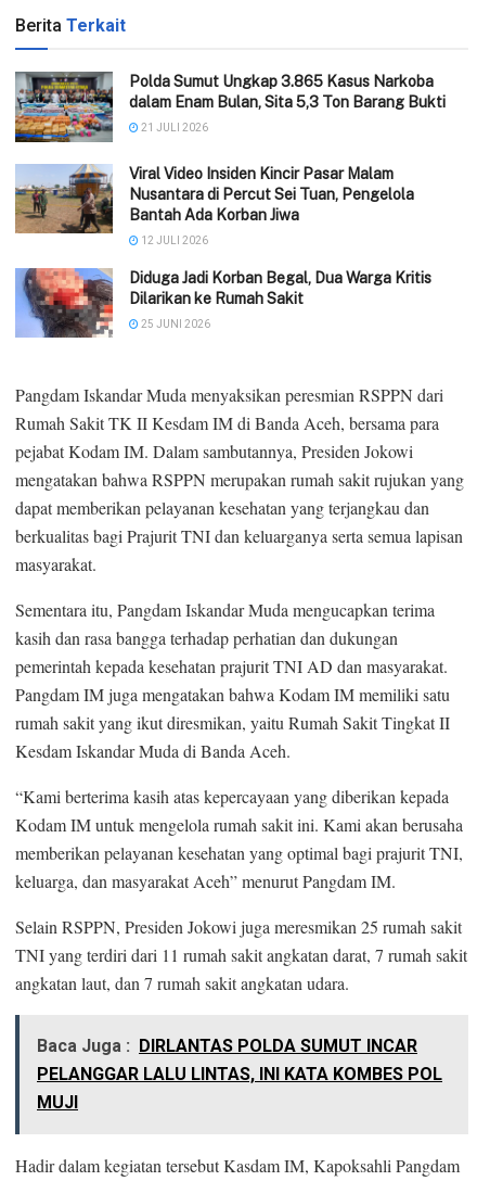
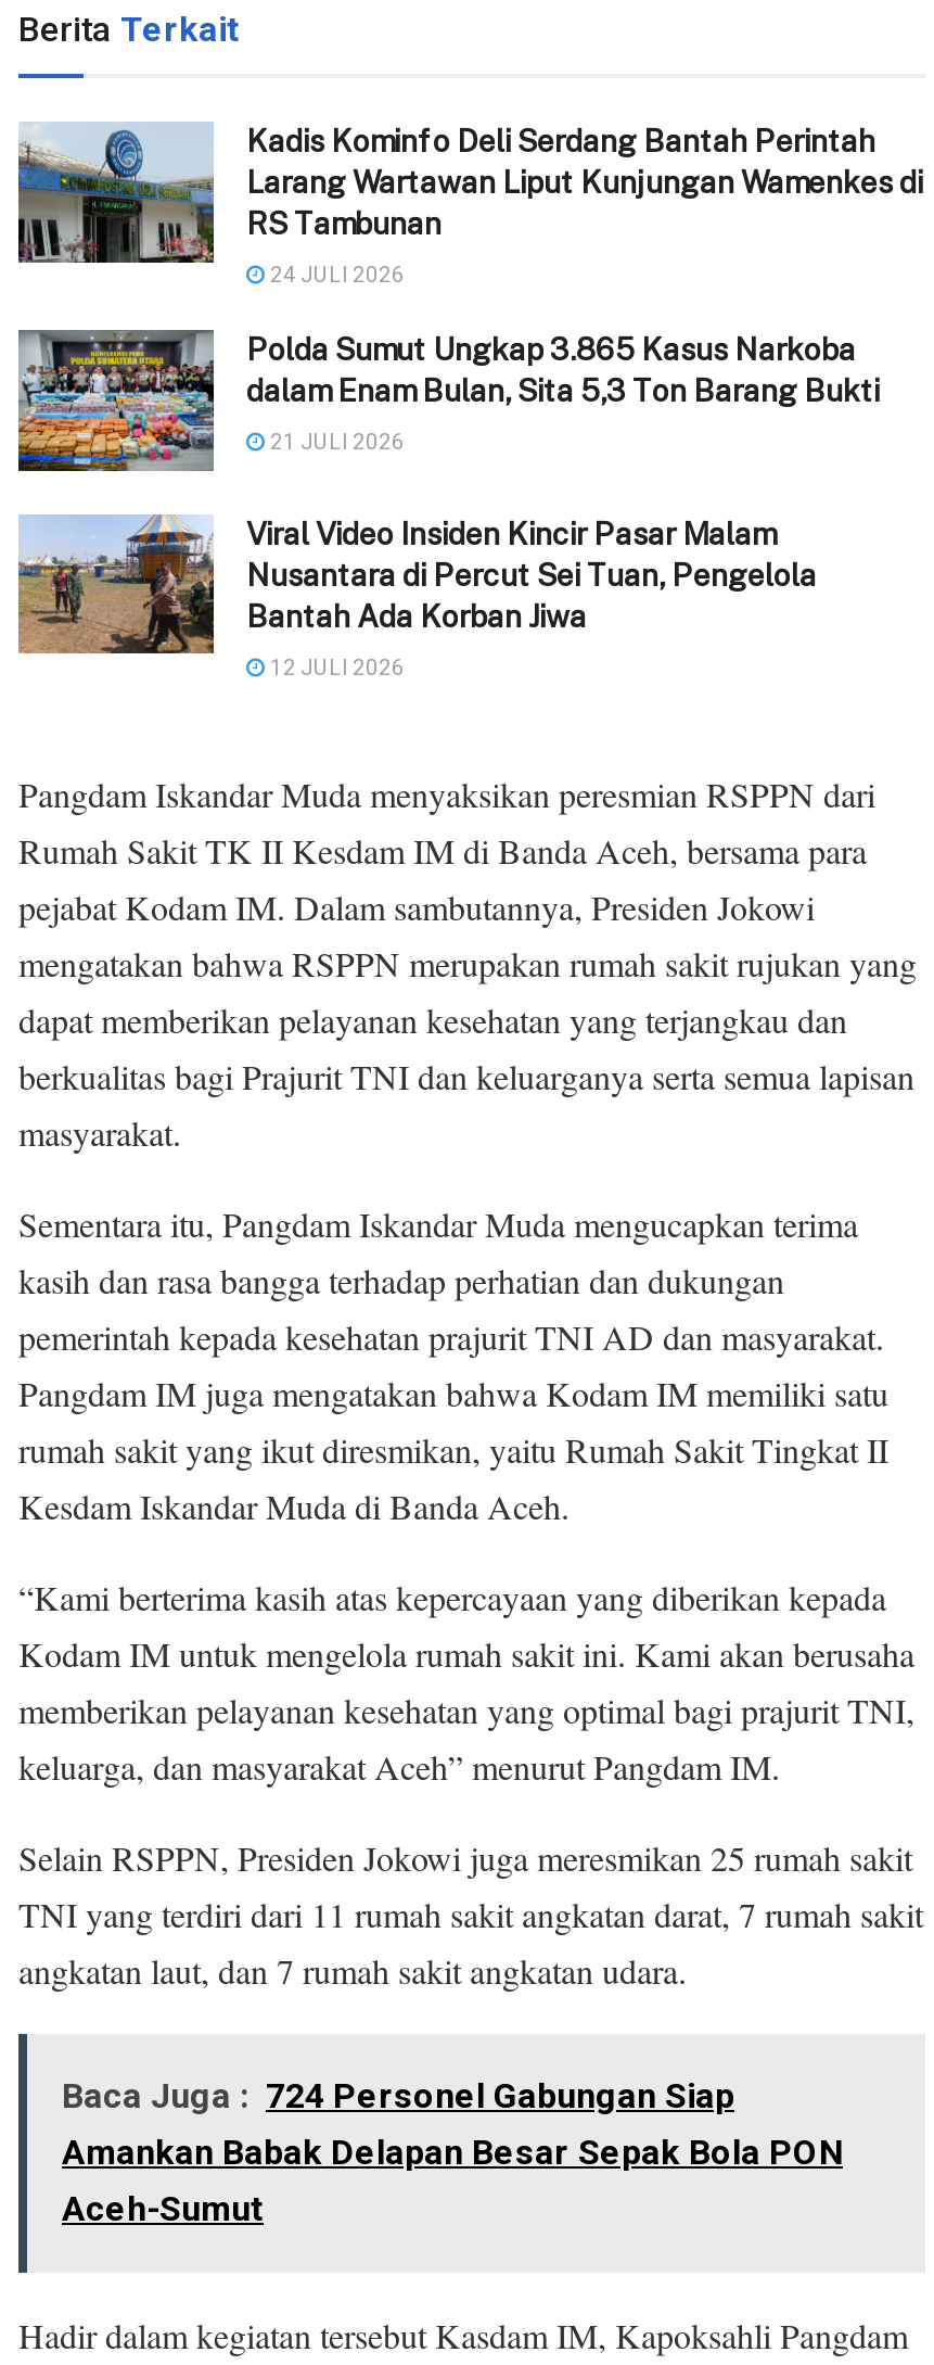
none -> [16,122,923,288] [image] | Kadis Kominfo Deli Serdang Bantah Perintah | Larang Wartawan Liput Kunjungan Wamenkes di | RS Tambunan | 24 JULI 2026
moved [13,71,446,246] -> [14,328,880,679]: [image] | Polda Sumut Ungkap 3.865 Kasus Narkoba | dalam Enam Bulan, Sita 5,3 Ton Barang Bukti | 21 JULI 2026 | Viral Video Insiden Kincir Pasar Malam | Nusantara di Percut Sei Tuan, Pengelola | Bantah Ada Korban Jiwa | 12 JULI 2026
[14,267,431,339] [image] | Diduga Jadi Korban Begal, Dua Warga Kritis | Dilarikan ke Rumah Sakit | 25 JUNI 2026 -> none
[37,1036,442,1113] Baca Juga : DIRLANTAS POLDA SUMUT INCAR | PELANGGAR LALU LINTAS, INI KATA KOMBES POL | MUJI -> [62,2075,843,2229] Baca Juga : 724 Personel Gabungan Siap | Amankan Babak Delapan Besar Sepak Bola PON | Aceh-Sumut

